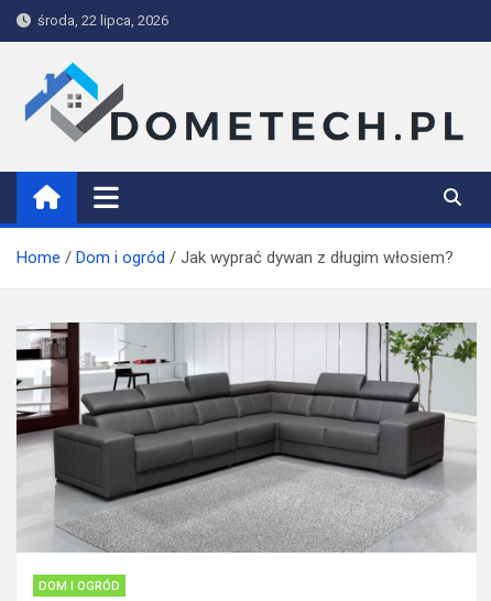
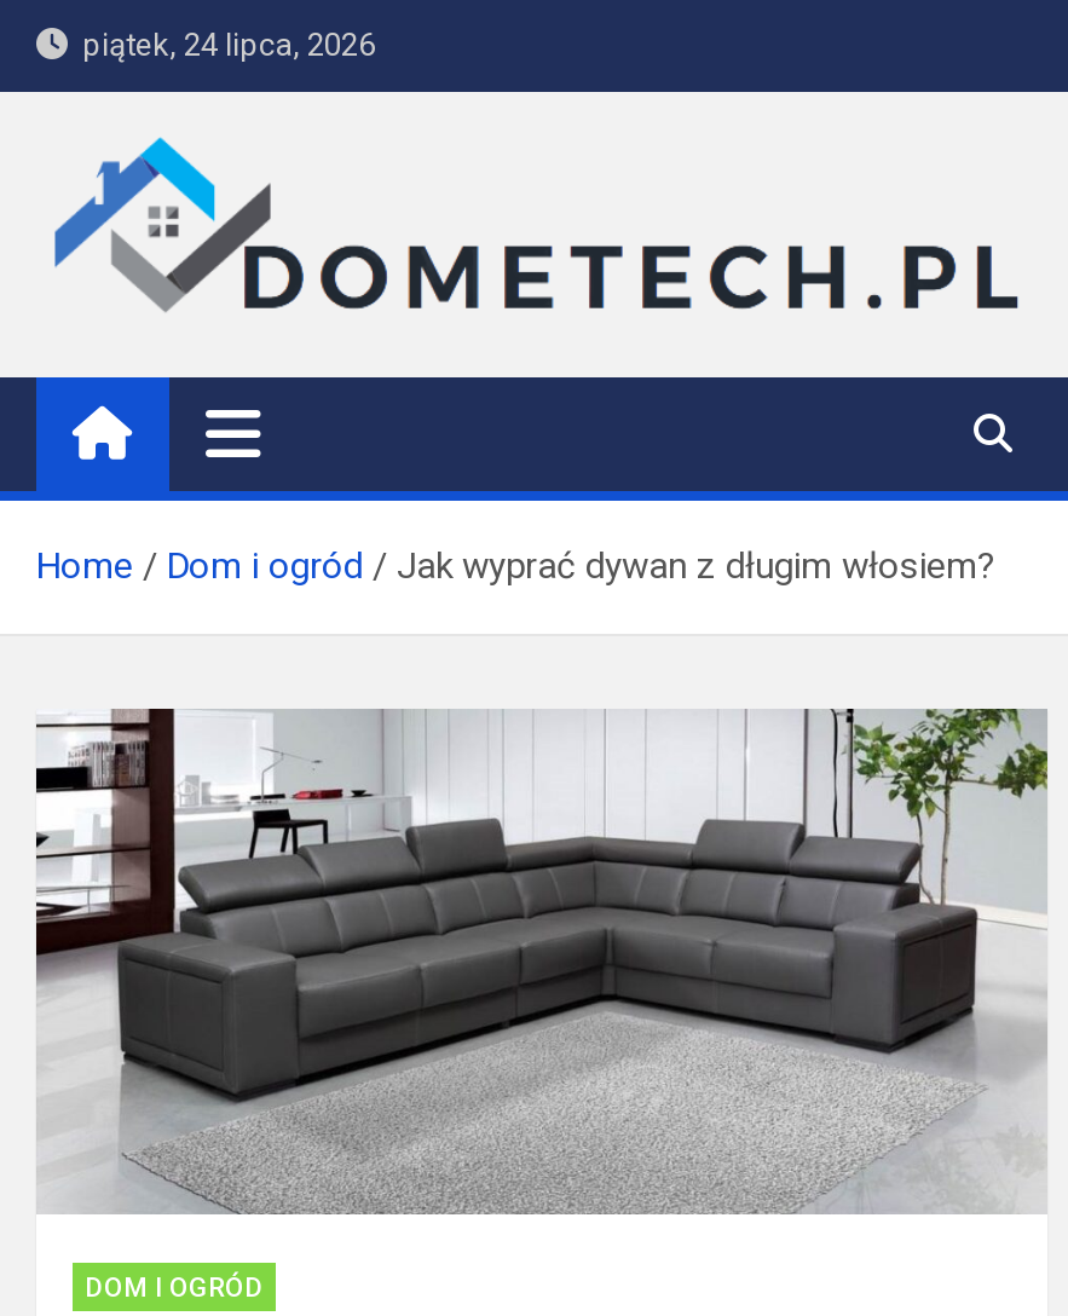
[31,12,168,29] środa, 22 lipca, 2026 -> [68,27,375,63] piątek, 24 lipca, 2026

